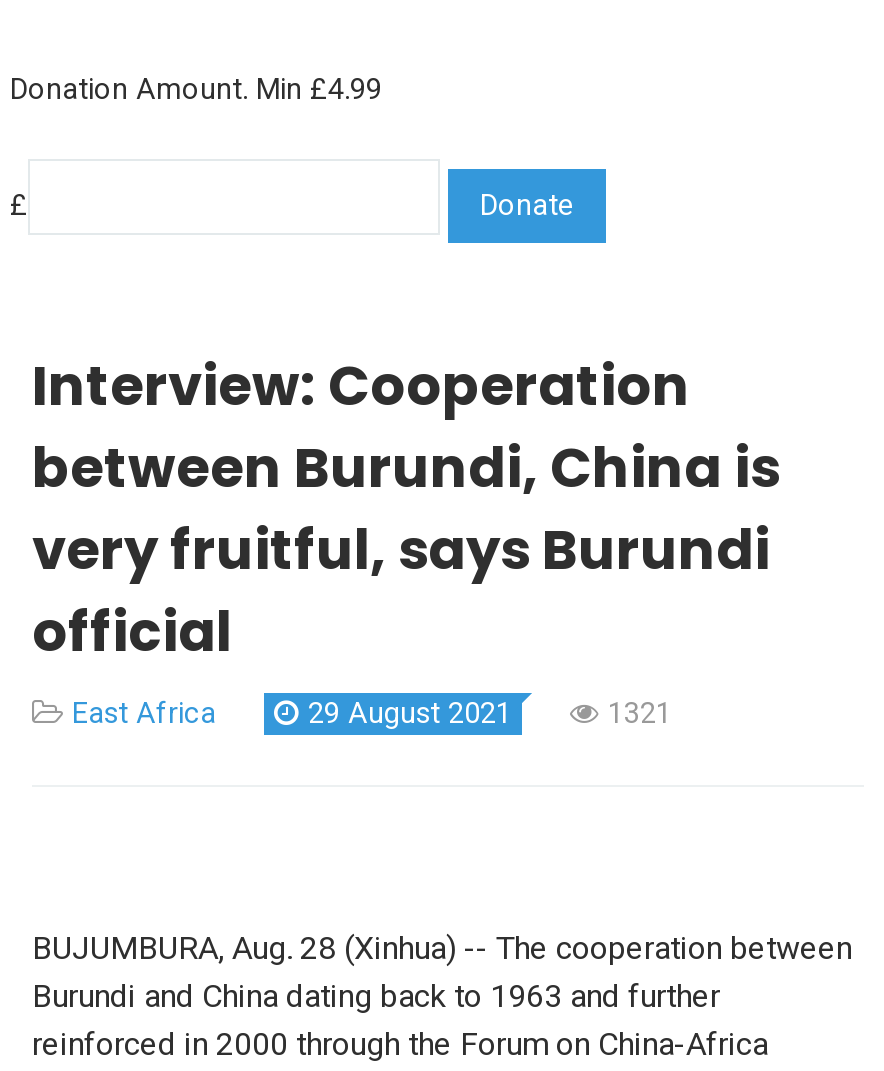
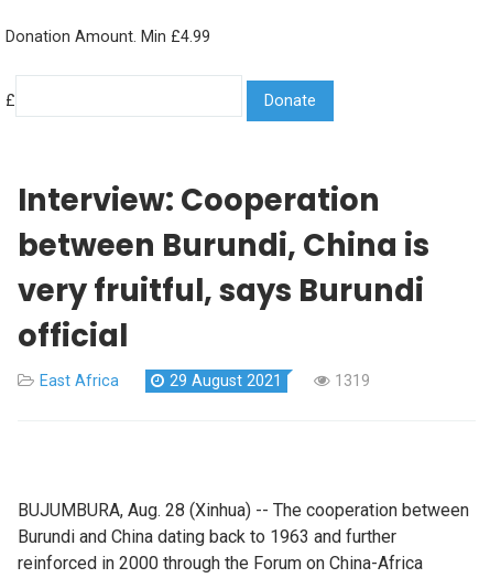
[608,696,672,730] 1321 -> [335,371,370,390] 1319

